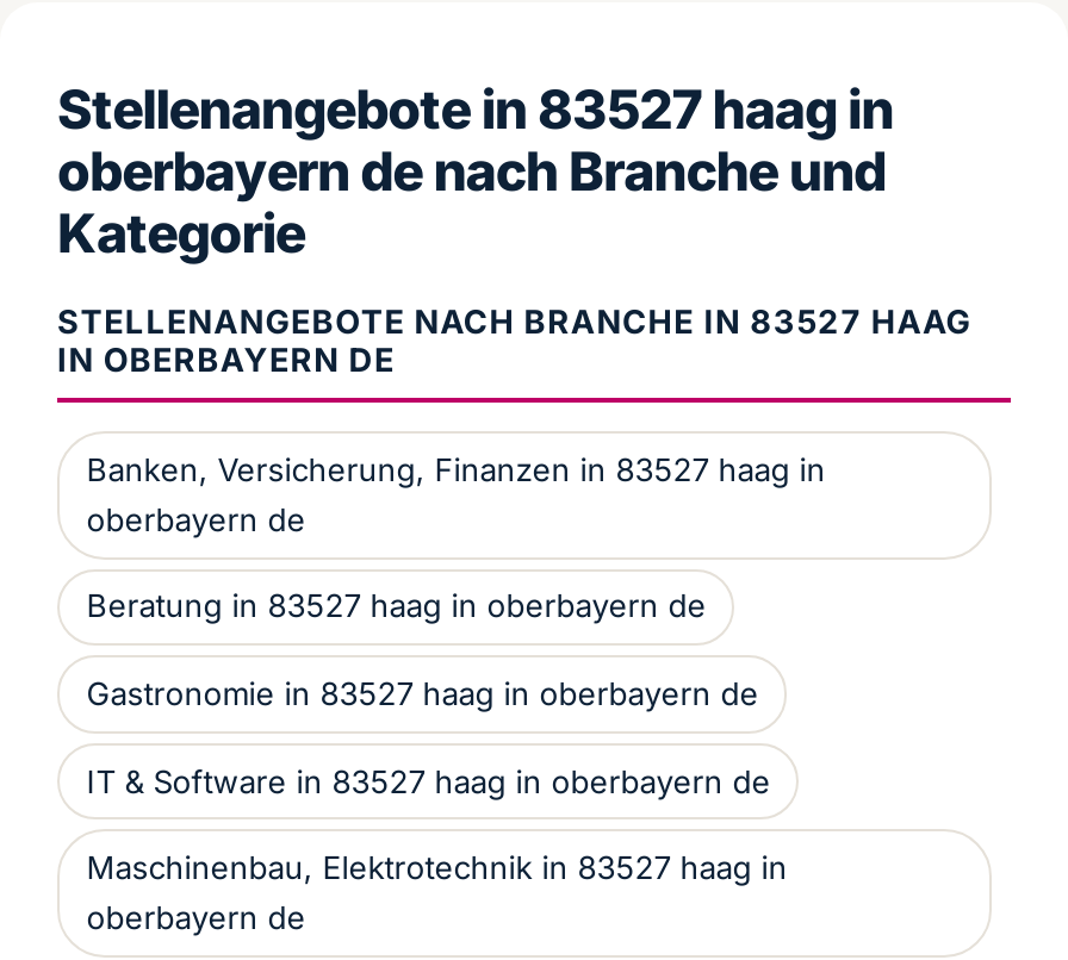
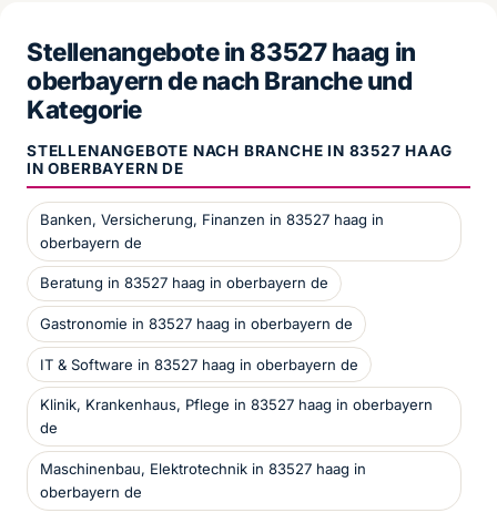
none -> [40,396,433,437] Klinik, Krankenhaus, Pflege in 83527 haag in oberbayern | de

